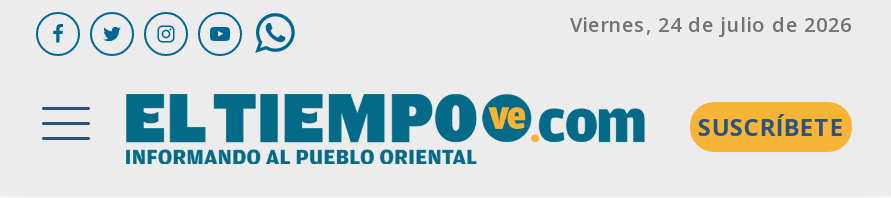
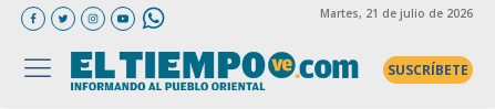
[570,9,852,37] Viernes, 24 de julio de 2026 -> [320,5,473,20] Martes, 21 de julio de 2026

